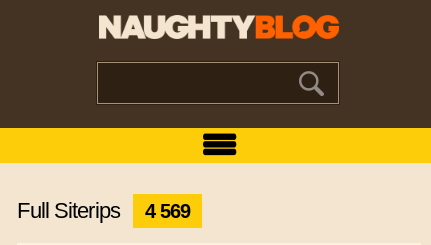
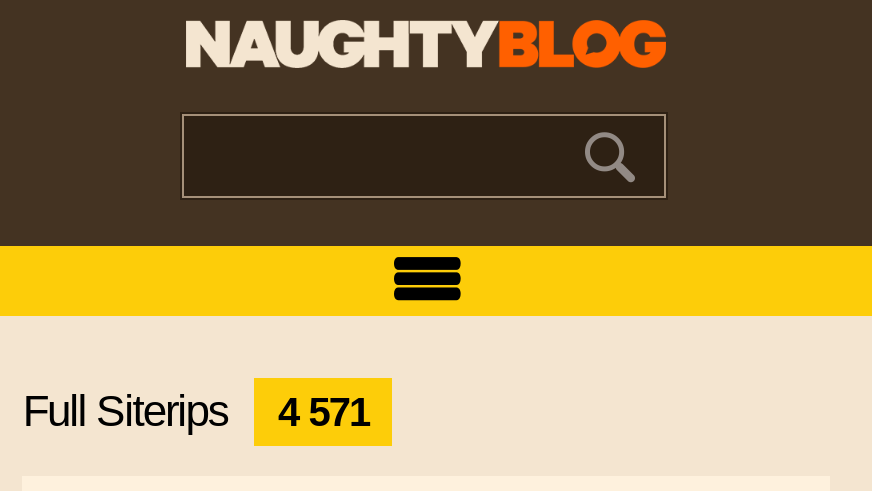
[17,198,191,223] Full Siterips 4 569 -> [23,386,369,436] Full Siterips 4 571

